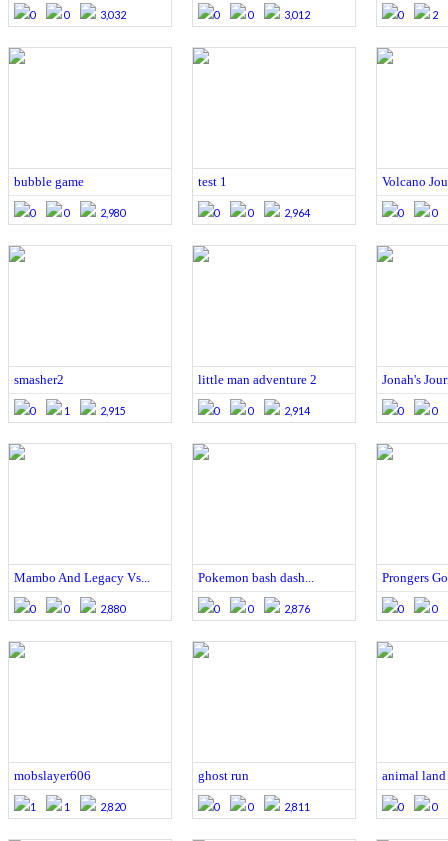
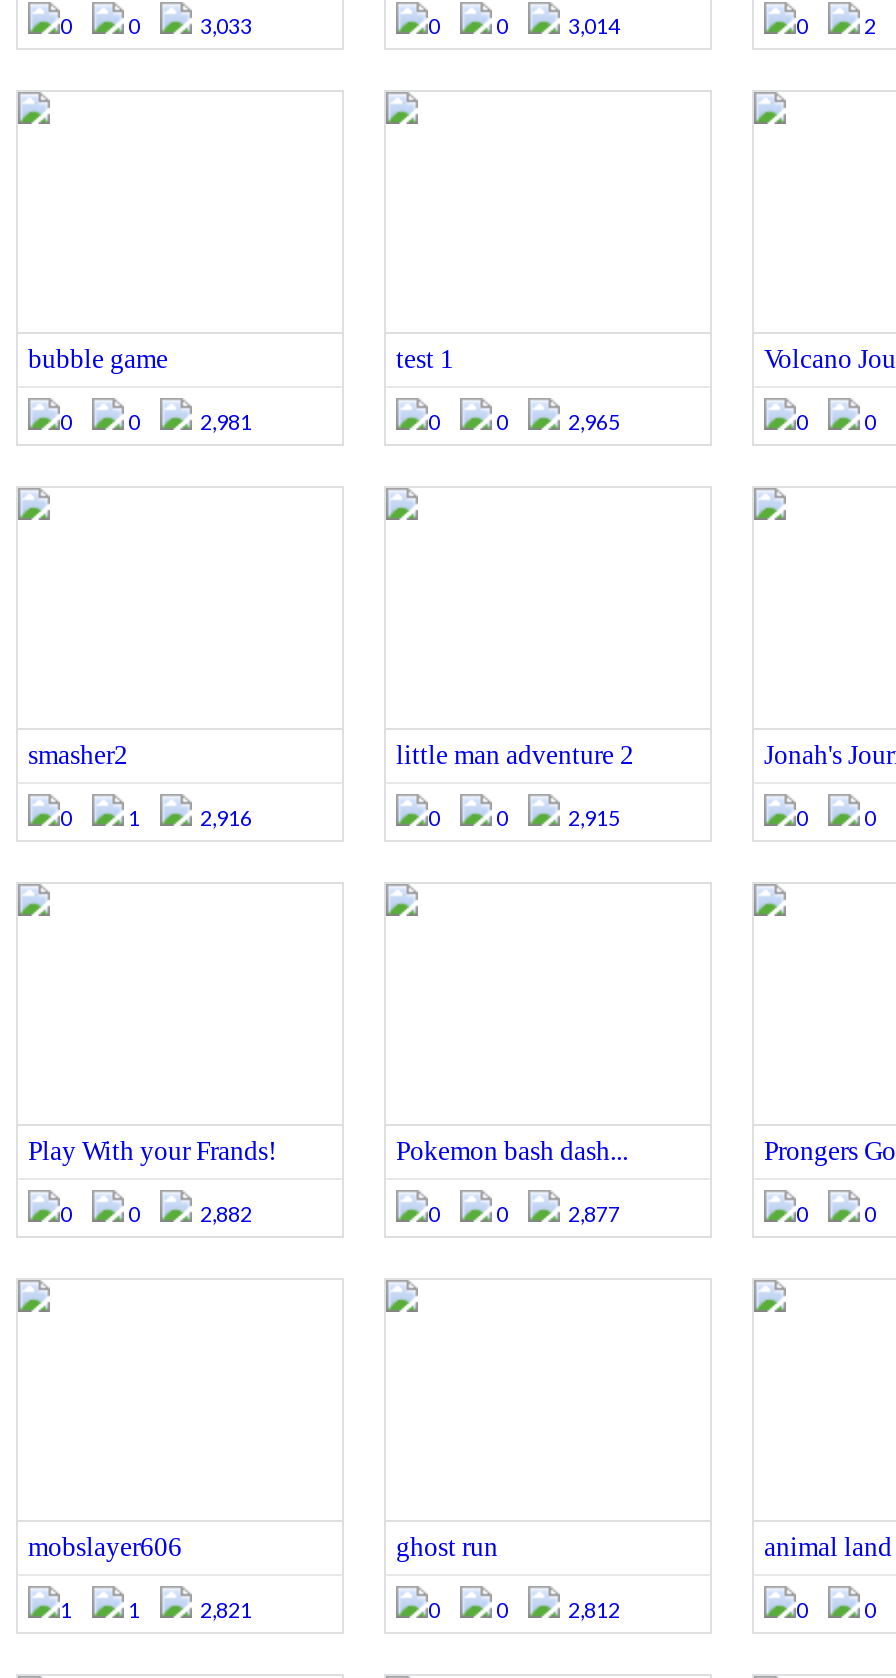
[98,8,126,21] 3,032 -> [196,13,252,39] 3,033
[282,8,310,21] 3,012 -> [564,13,620,39] 3,014
[98,206,126,219] 2,980 -> [196,409,252,435] 2,981
[282,206,310,219] 2,964 -> [564,409,620,435] 2,965
[98,404,126,417] 2,915 -> [196,805,252,831] 2,916
[282,404,310,417] 2,914 -> [564,805,620,831] 2,915
[14,570,150,585] Mambo And Legacy Vs... -> [28,1137,276,1167] Play With your Frands!
[98,602,126,615] 2,880 -> [196,1201,252,1227] 2,882
[282,602,310,615] 2,876 -> [564,1201,620,1227] 2,877
[98,800,126,813] 2,820 -> [196,1597,252,1623] 2,821
[282,800,310,813] 2,811 -> [564,1597,620,1623] 2,812

